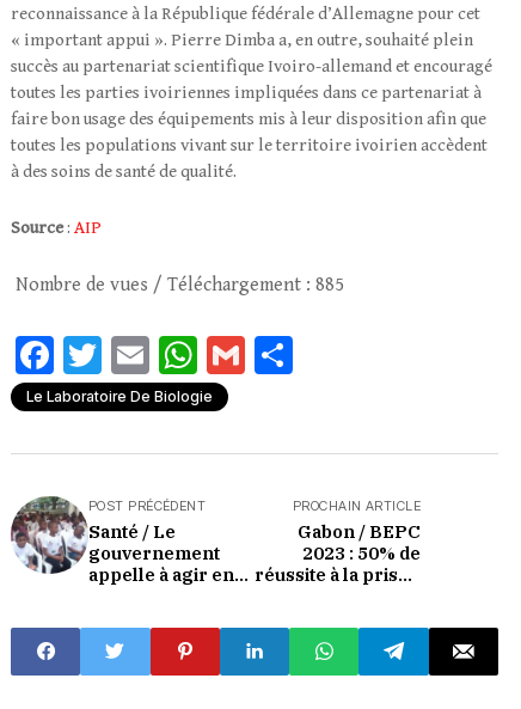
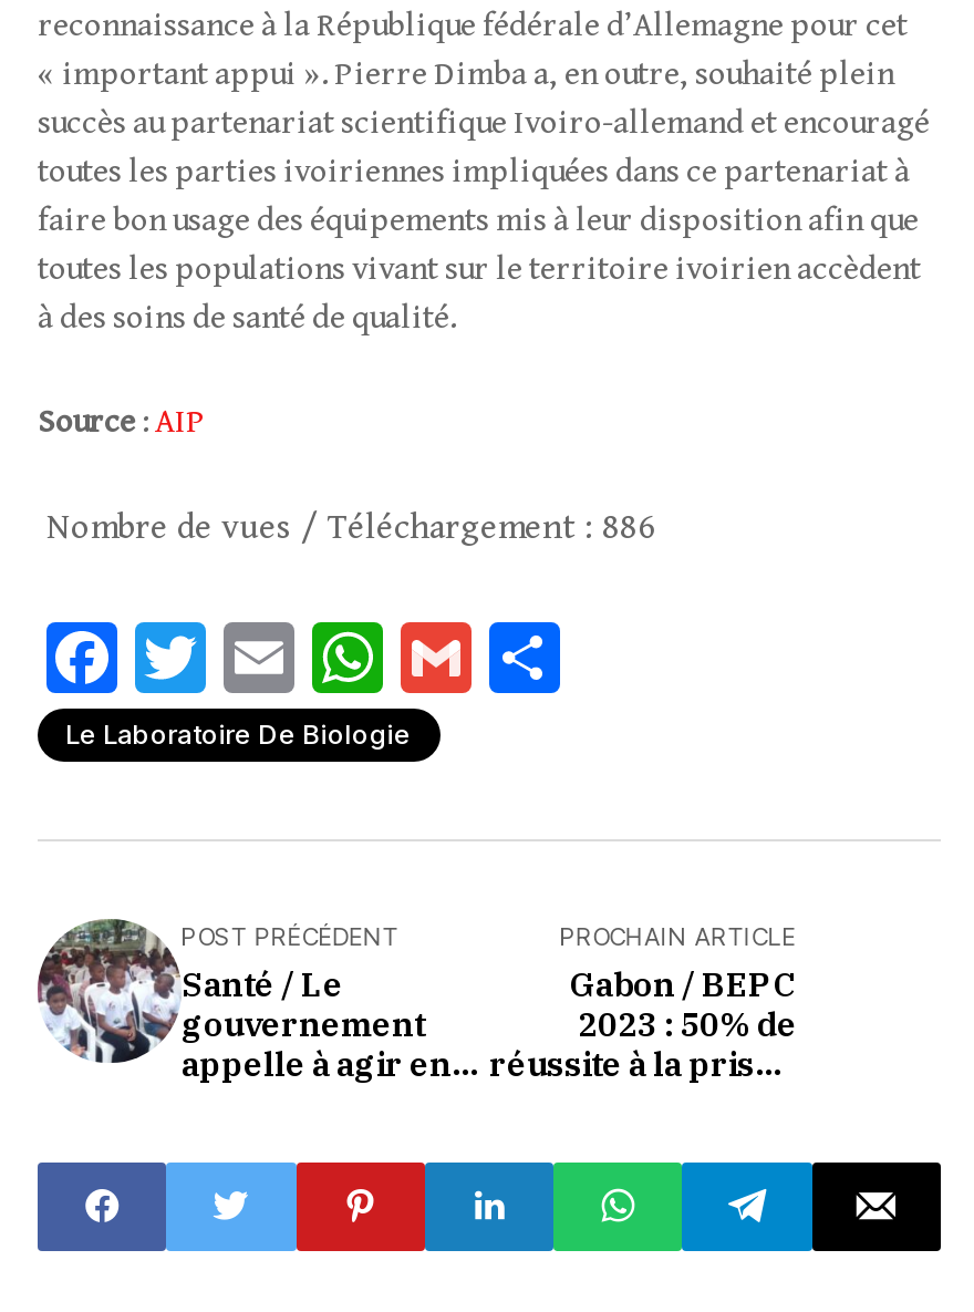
[16,273,344,296] Nombre de vues / Téléchargement : 885 -> [46,506,655,548] Nombre de vues / Téléchargement : 886

